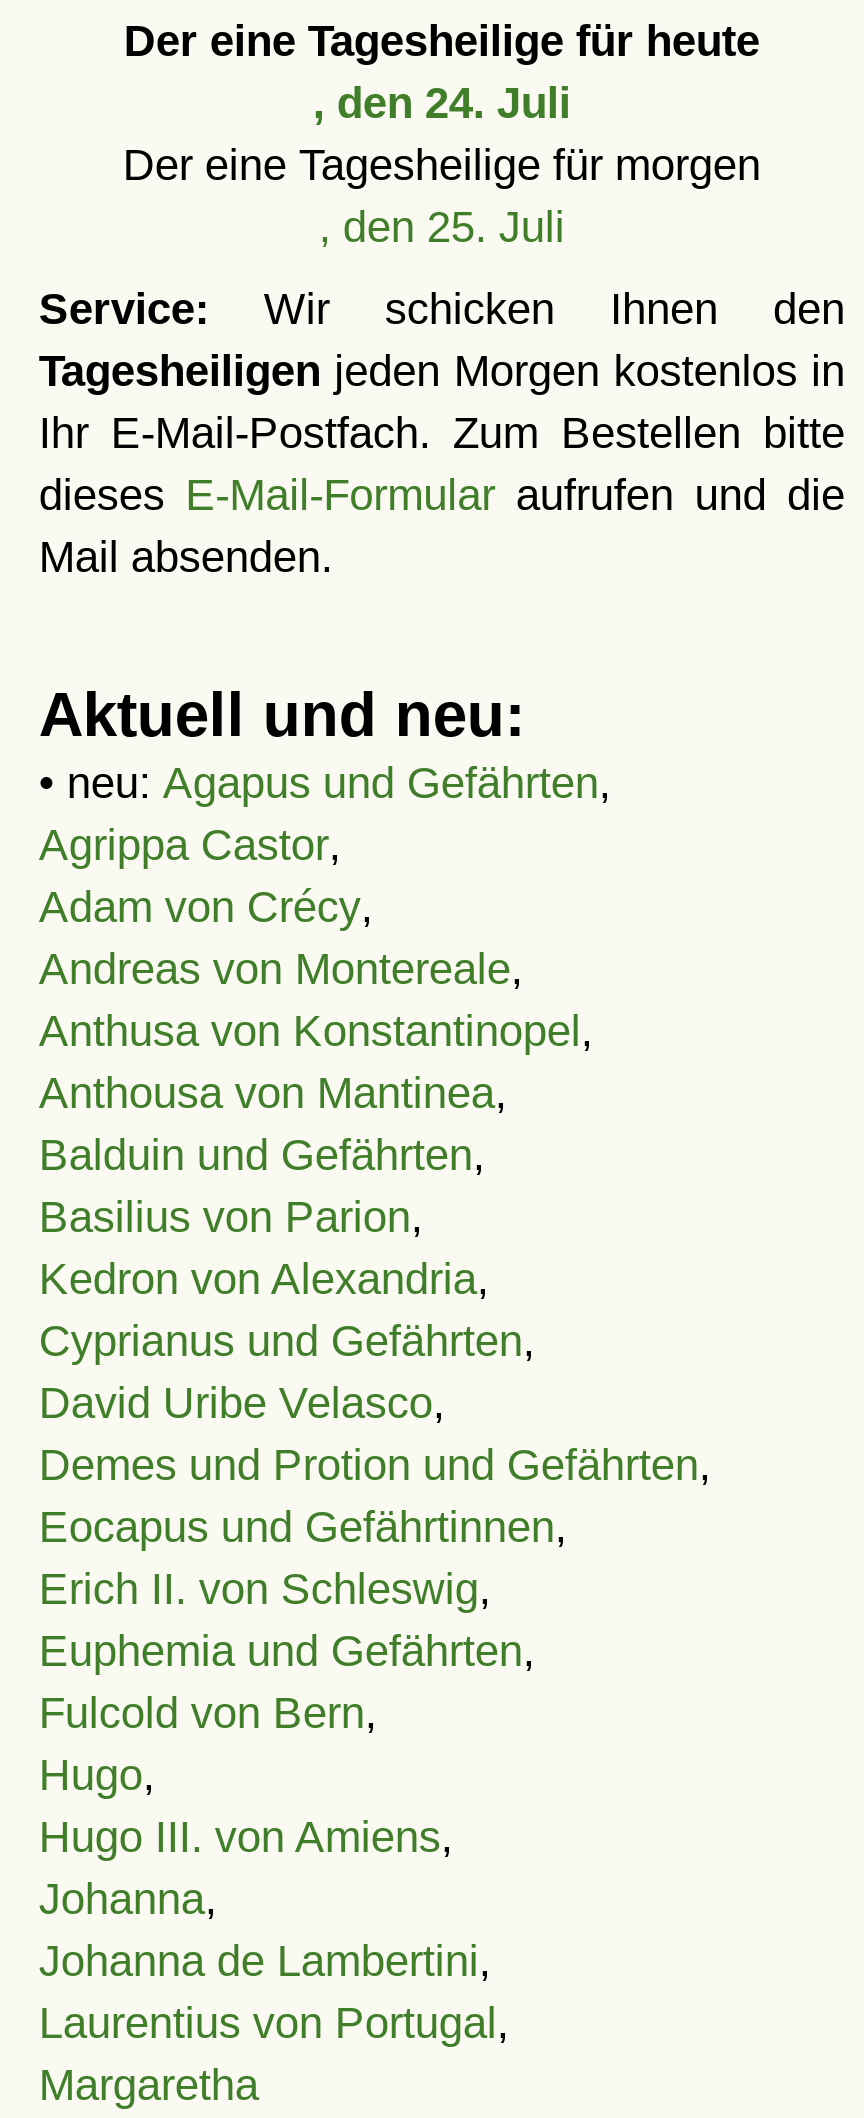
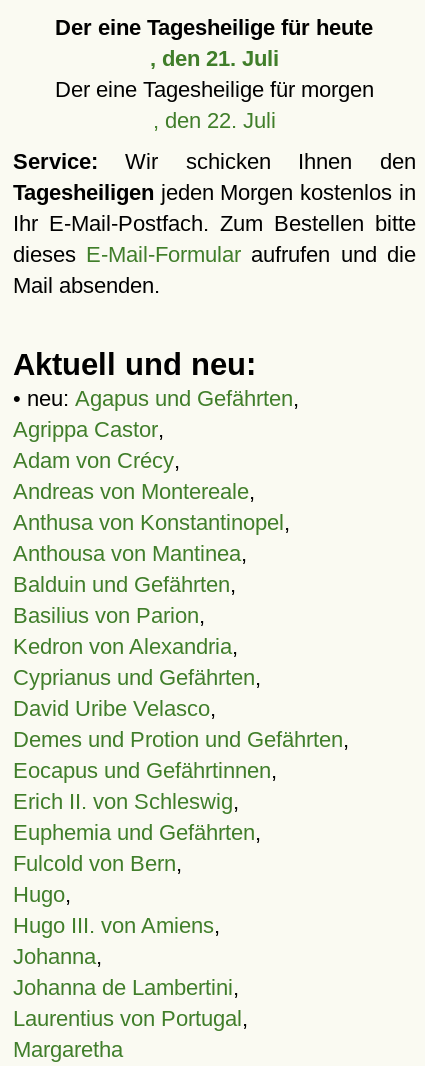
[313,78,571,128] , den 24. Juli -> [150,46,279,71] , den 21. Juli
[319,202,565,252] , den 25. Juli -> [153,108,276,133] , den 22. Juli

